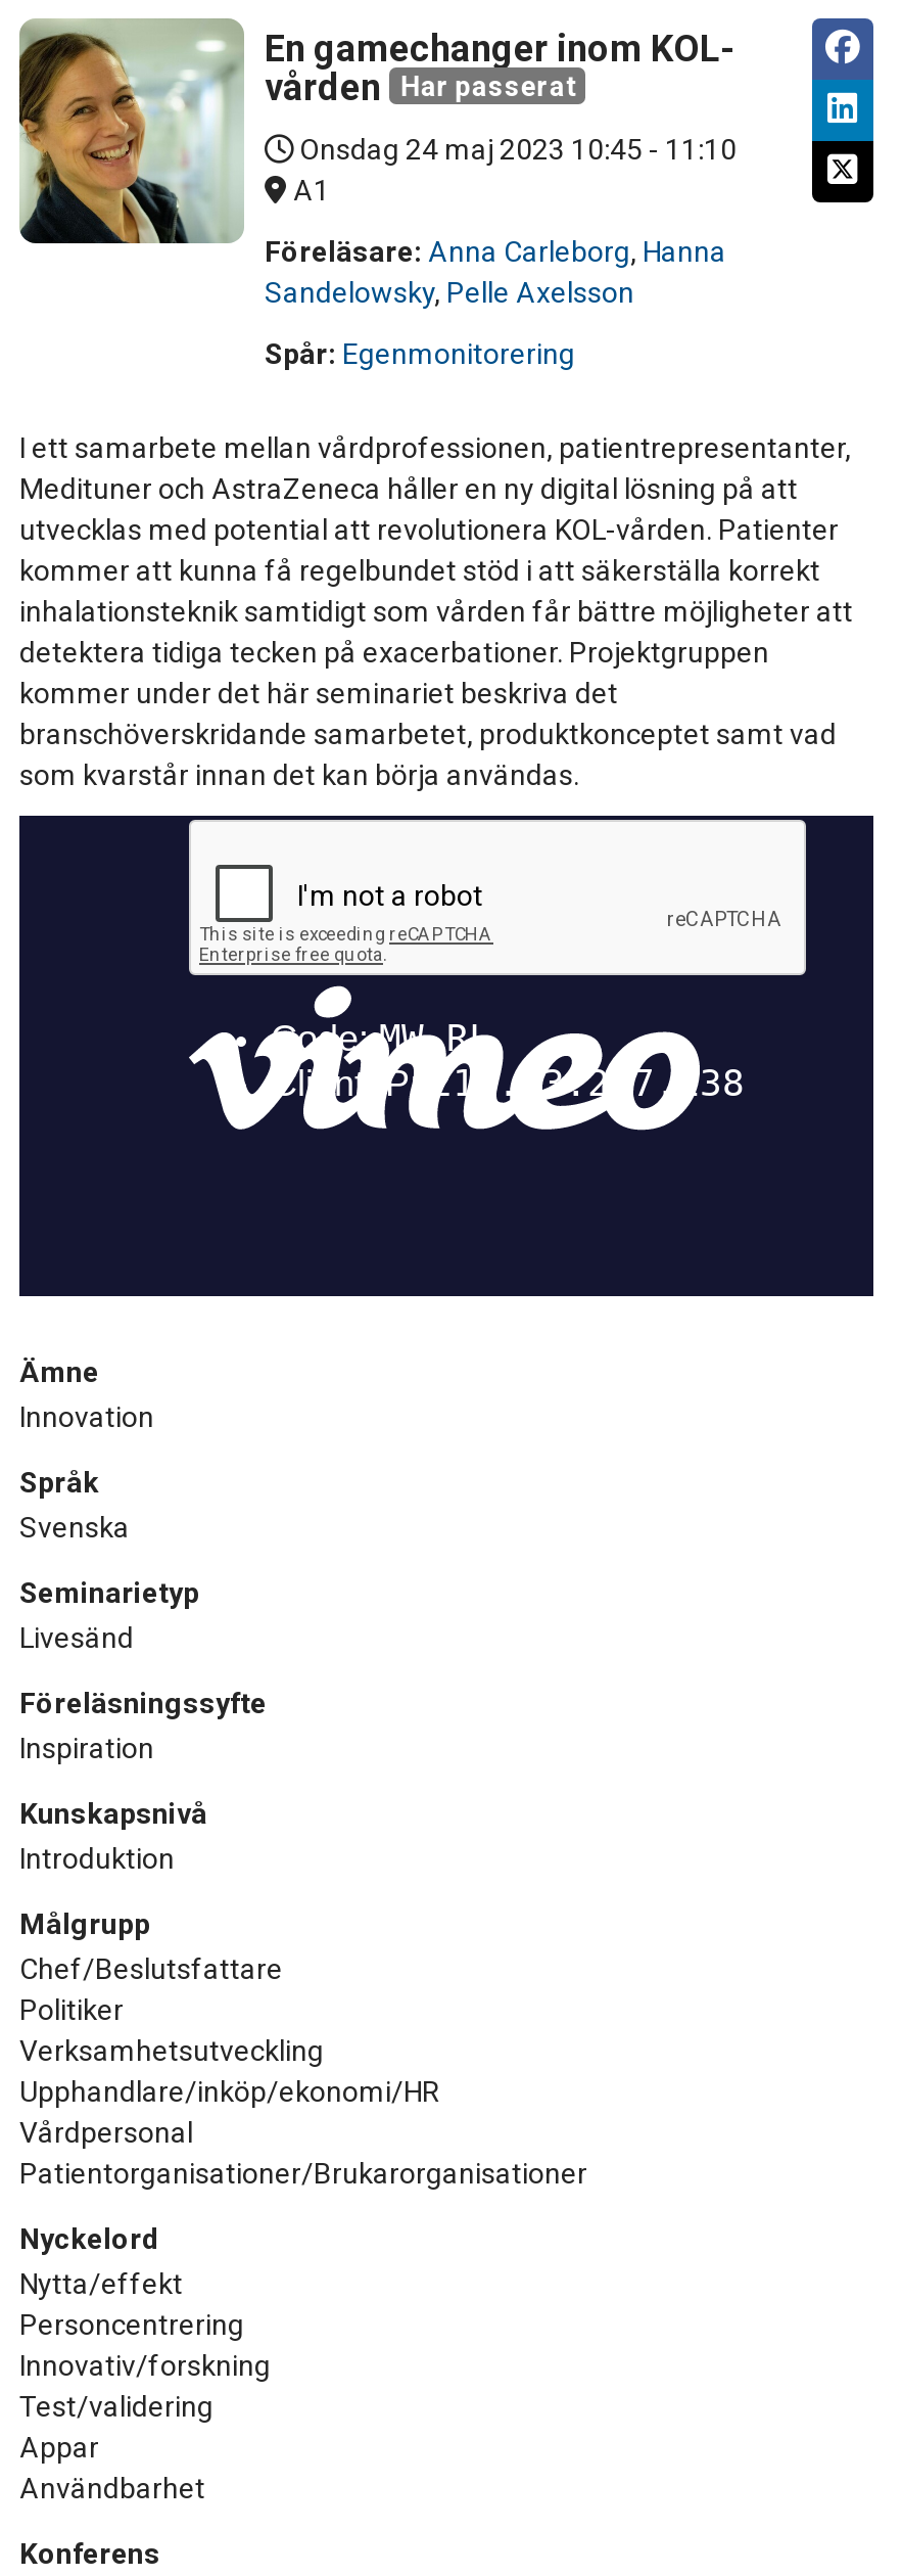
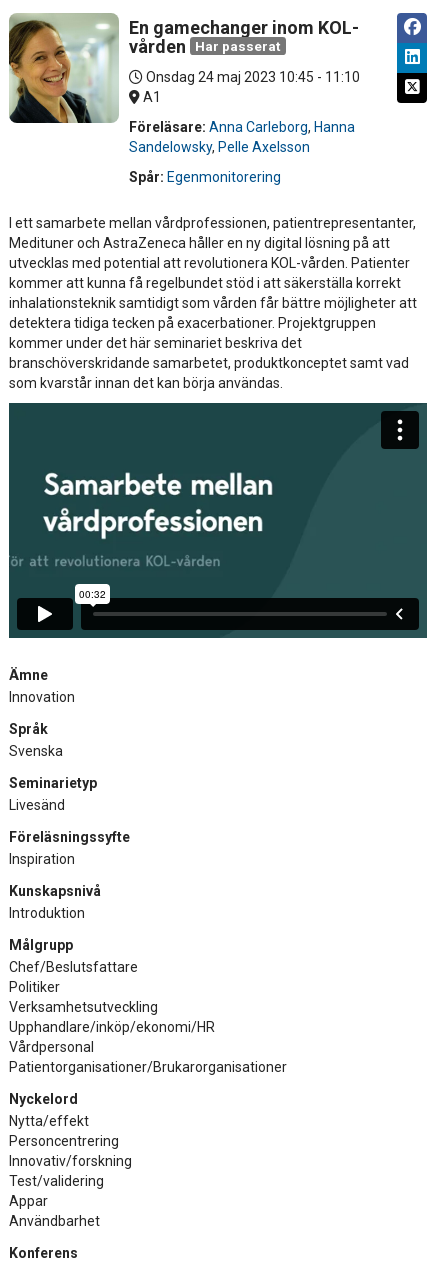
[19,816,873,1296] [image] -> [9,403,427,638] [image]

